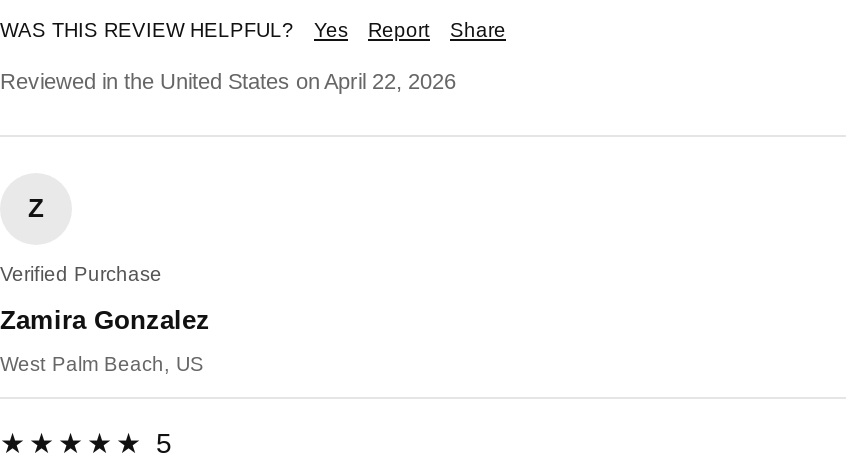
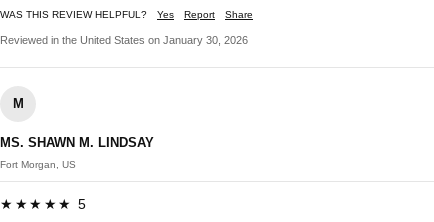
[0,69,456,93] Reviewed in the United States on April 22, 2026 -> [0,34,248,46] Reviewed in the United States on January 30, 2026
[0,193,210,375] Z | Verified Purchase | Zamira Gonzalez | West Palm Beach, US -> [0,96,154,170] M | MS. SHAWN M. LINDSAY | Fort Morgan, US

